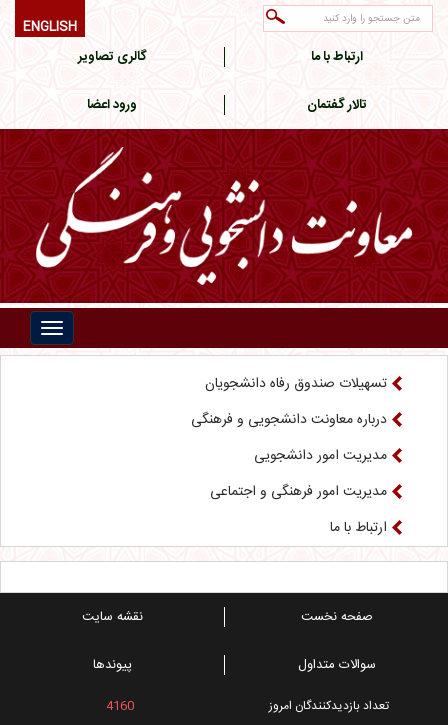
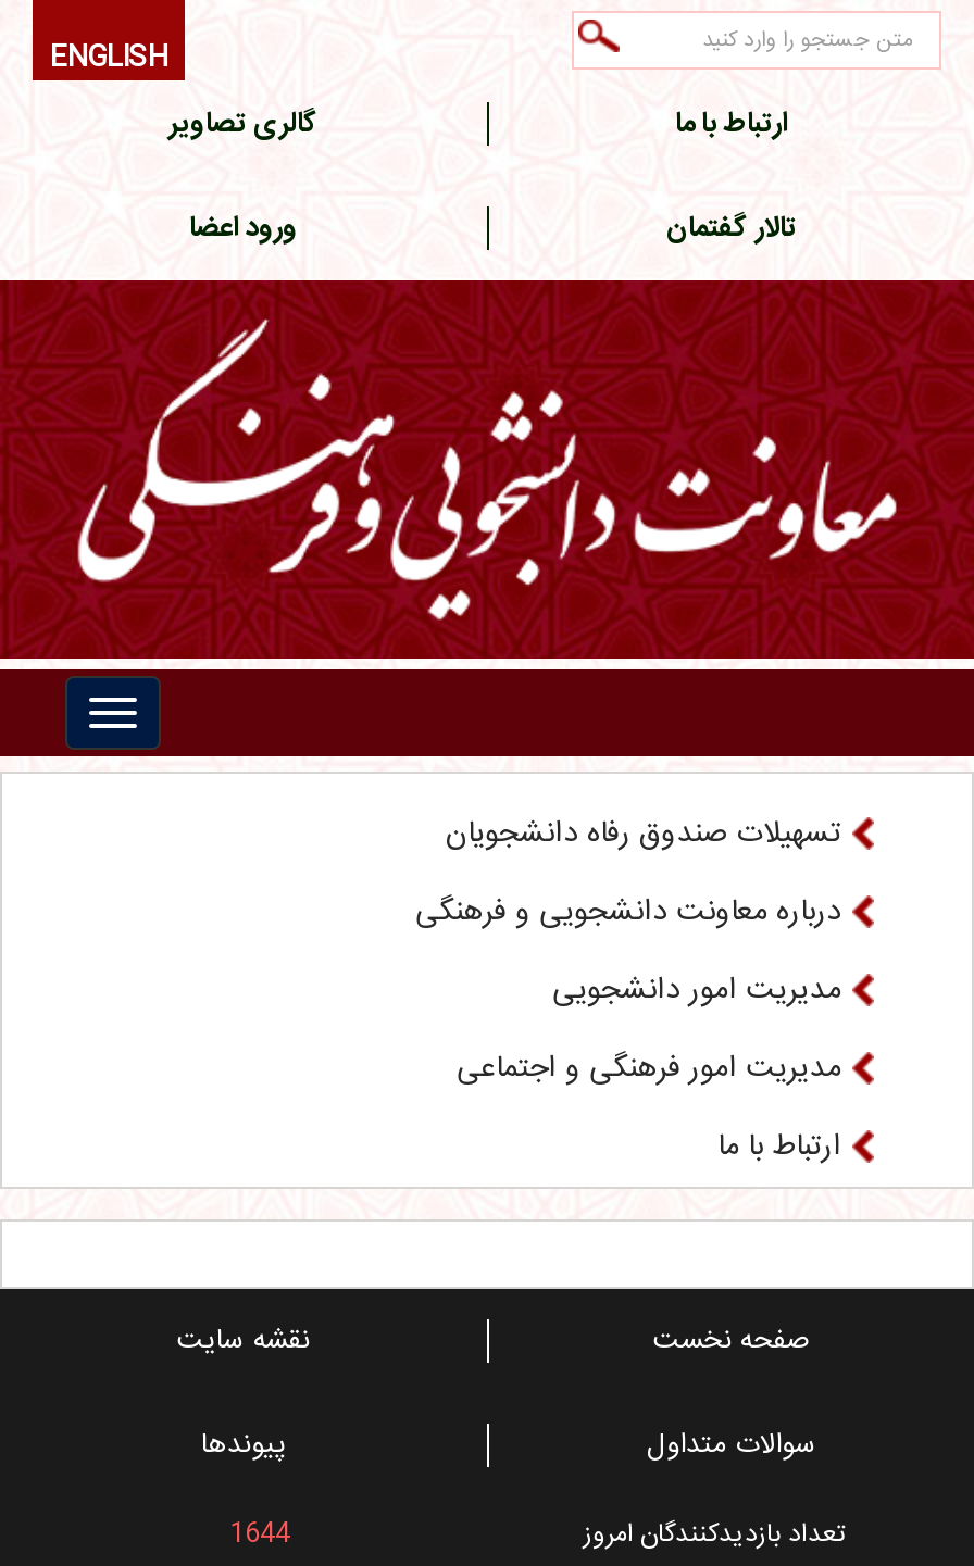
[105,696,133,716] 4160 -> [229,1513,290,1556] 1644

